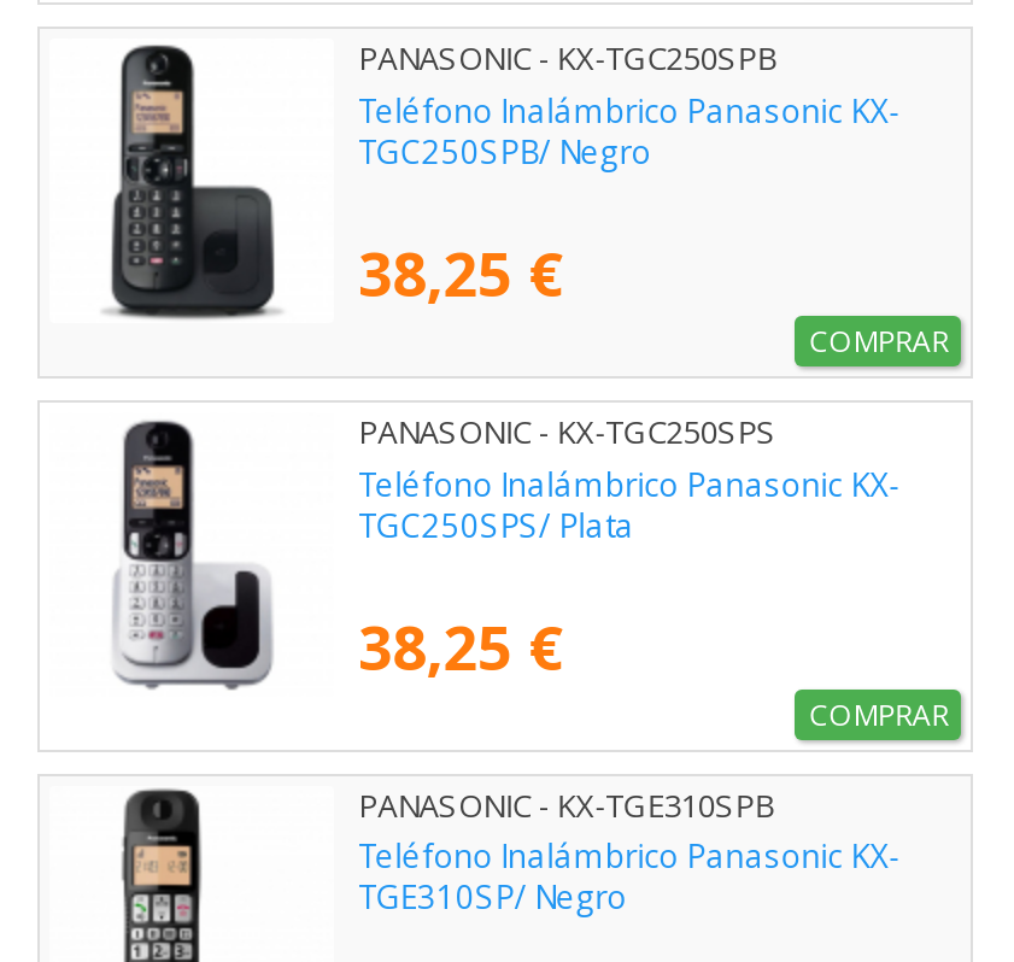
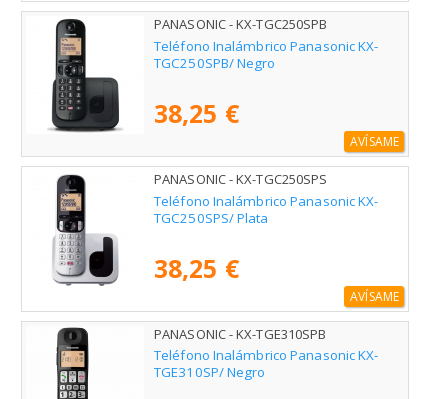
[810,320,949,361] COMPRAR -> [350,133,399,150] AVÍSAME
[810,693,949,734] COMPRAR -> [350,287,399,304] AVÍSAME

